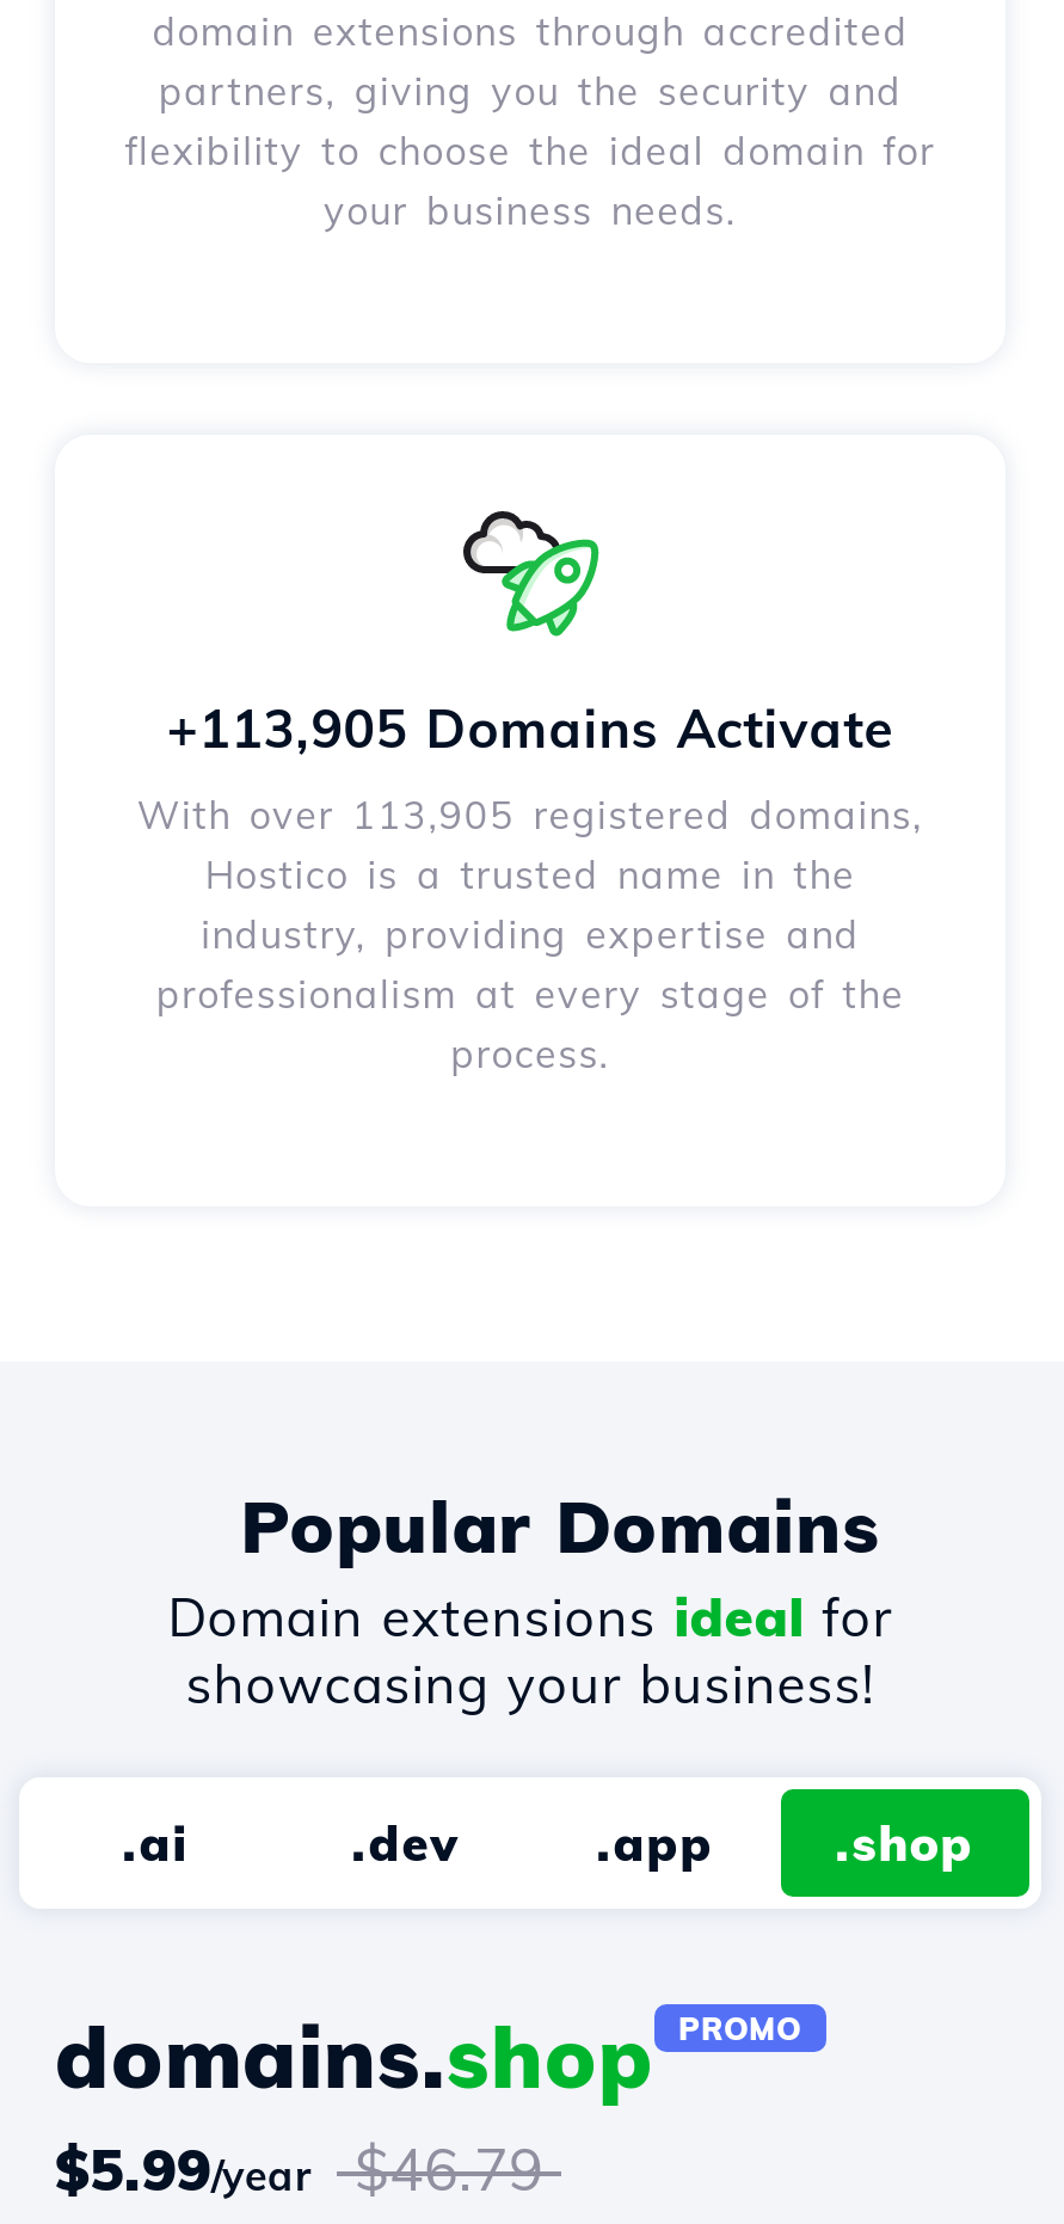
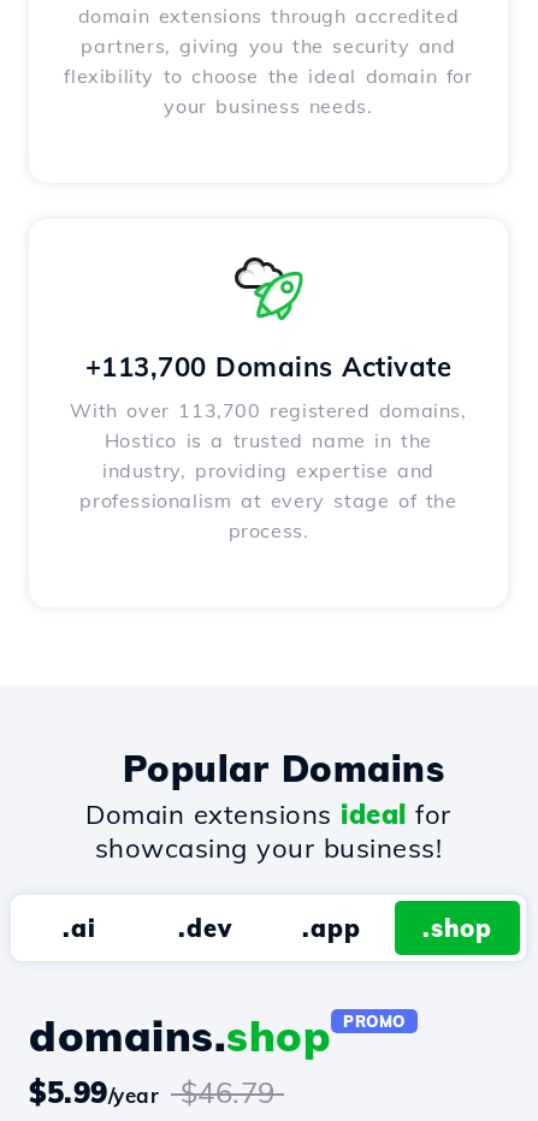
[167,696,894,763] +113,905 Domains Activate -> [85,350,452,384] +113,700 Domains Activate
[137,791,923,839] With over 113,905 registered domains, -> [70,398,467,422] With over 113,700 registered domains,

